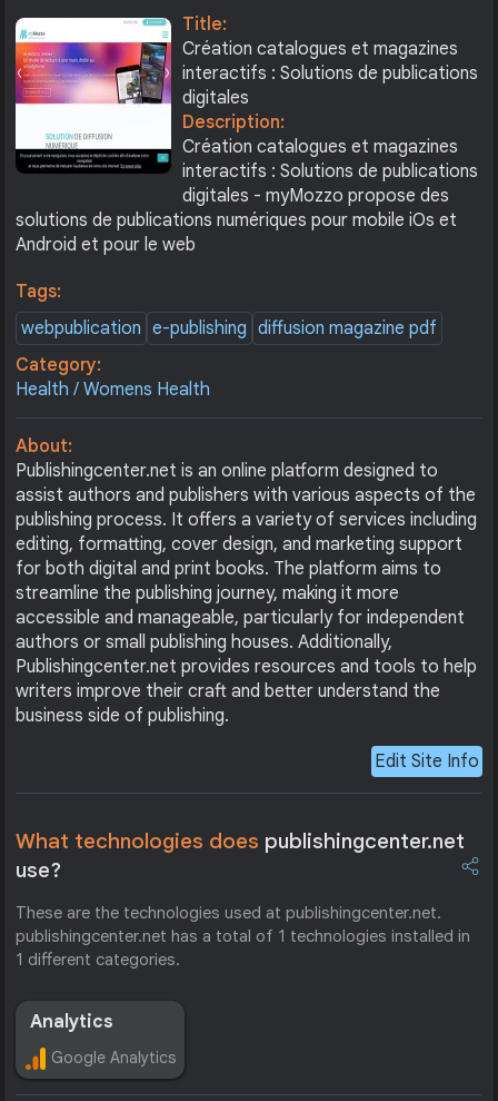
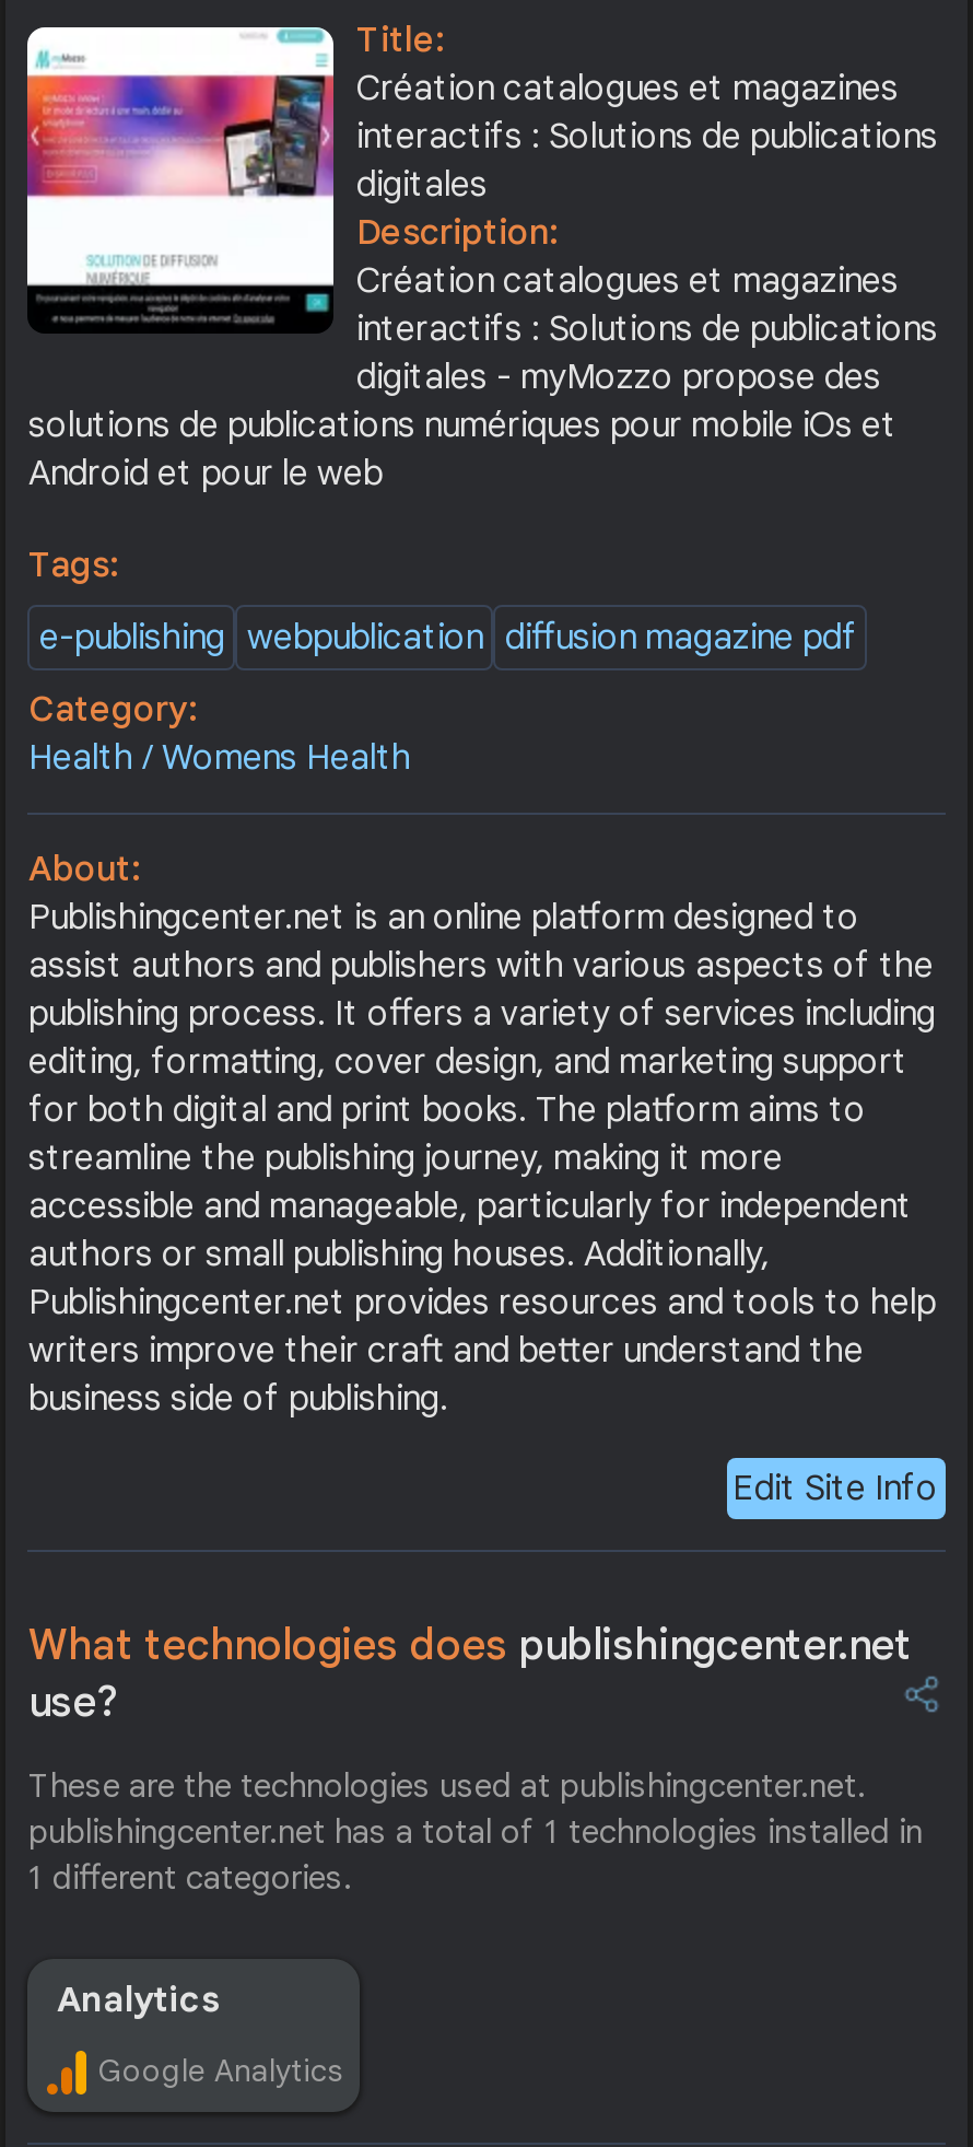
[22,317,437,340] webpublication e-publishing diffusion magazine pdf -> [39,616,857,660] e-publishing webpublication diffusion magazine pdf

